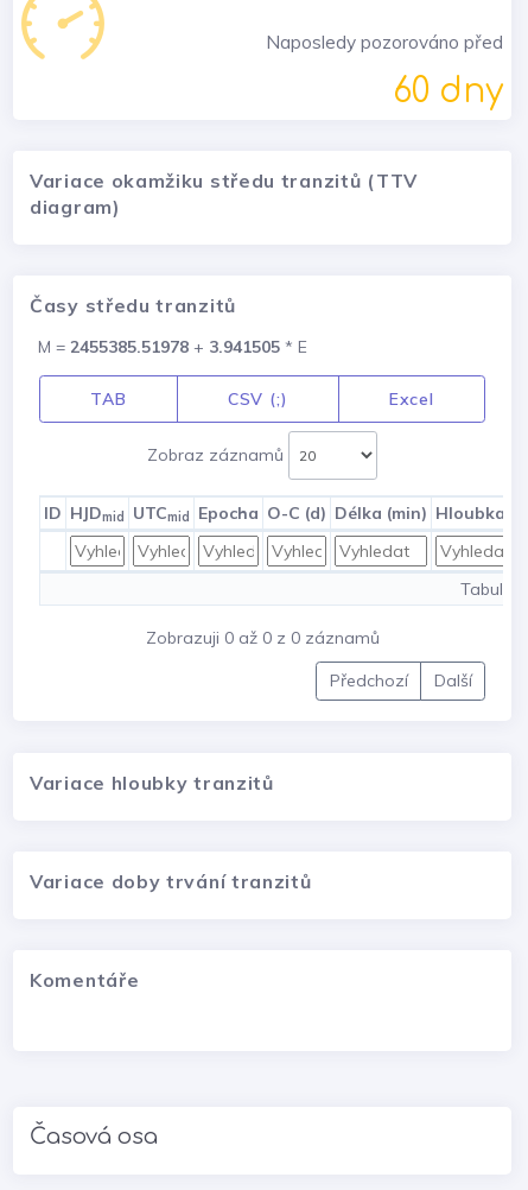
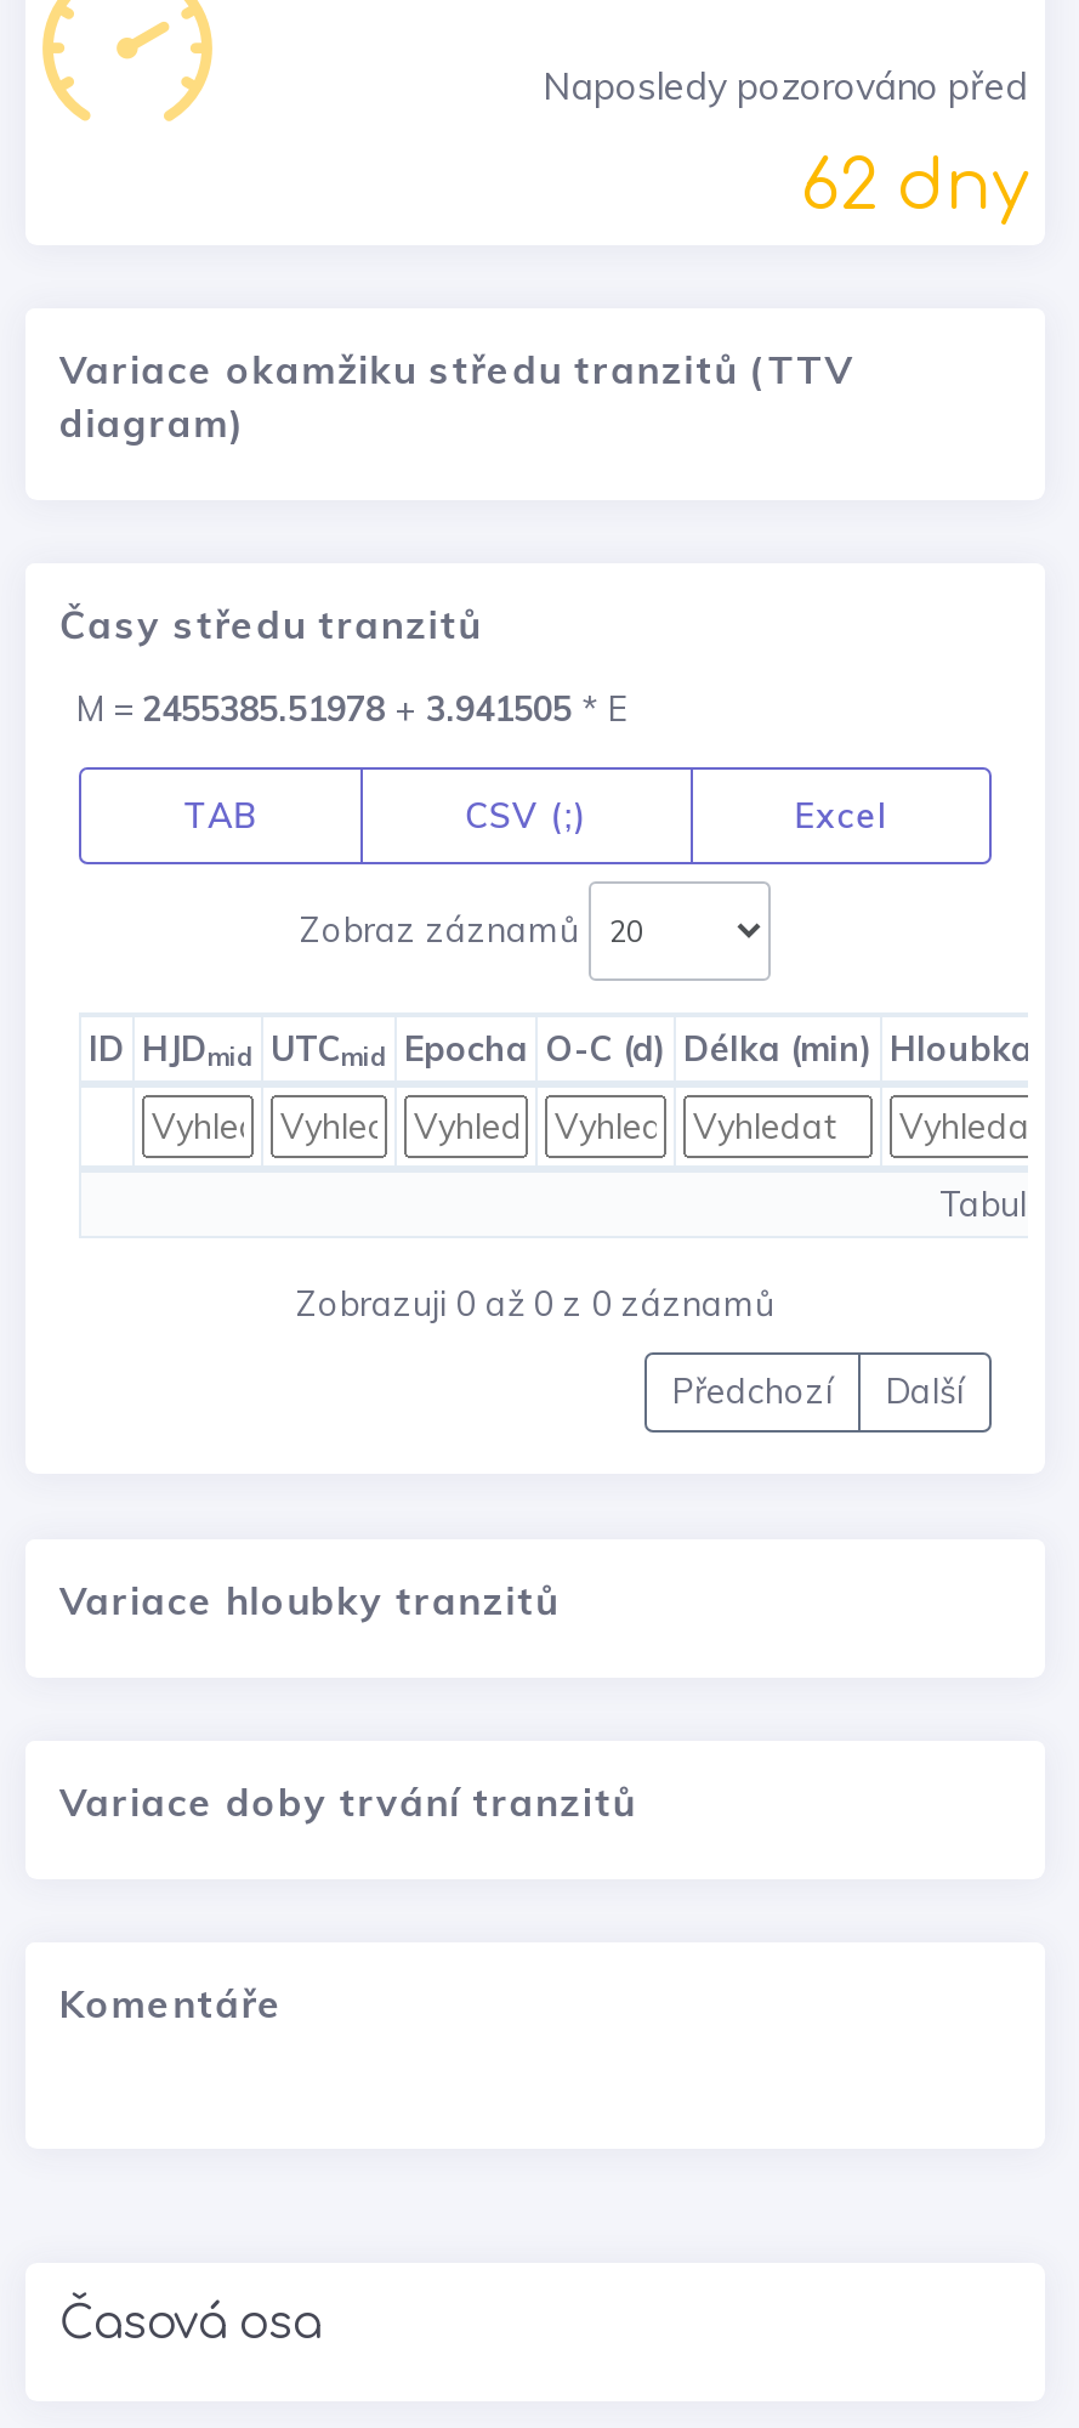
[393,72,503,110] 60 dny -> [800,147,1028,225] 62 dny

